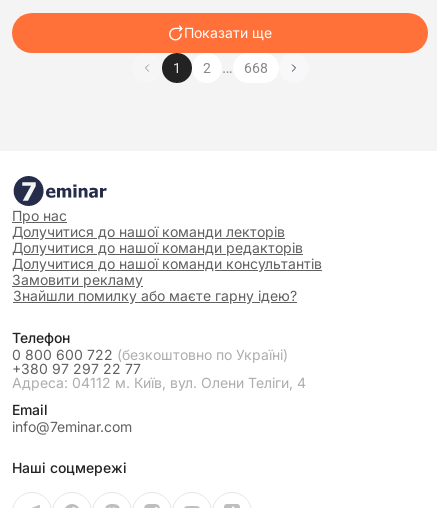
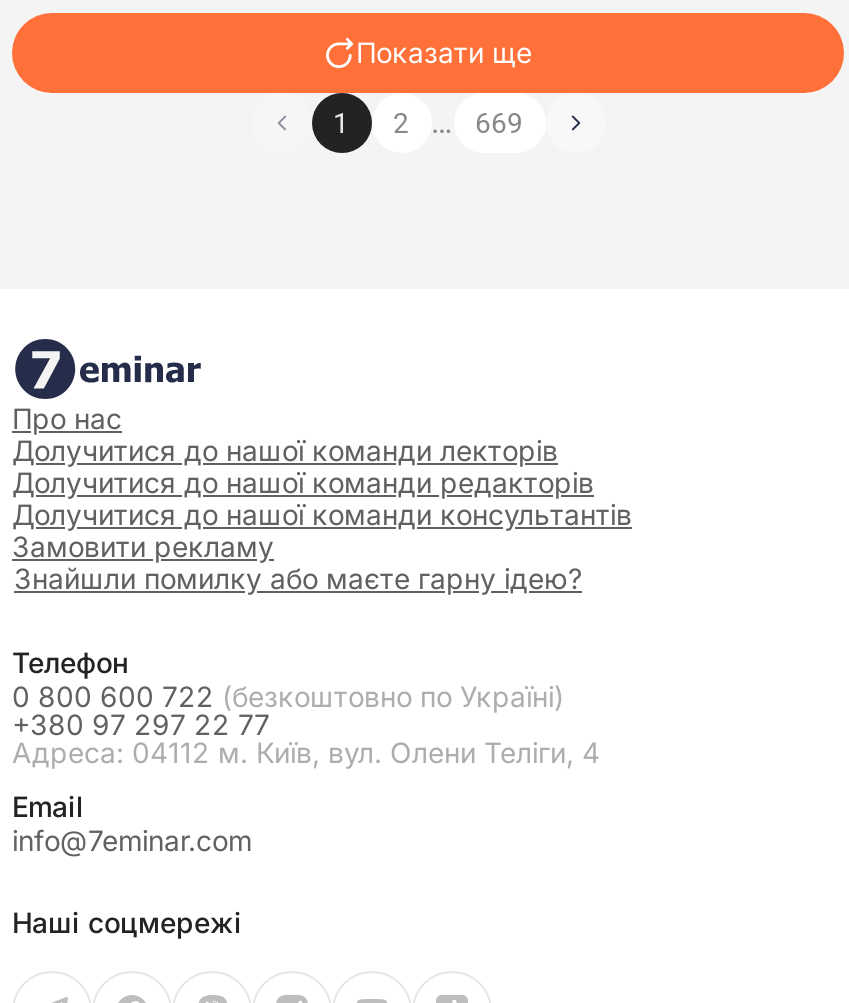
[243,60,267,76] 668 -> [475,107,523,139] 669

